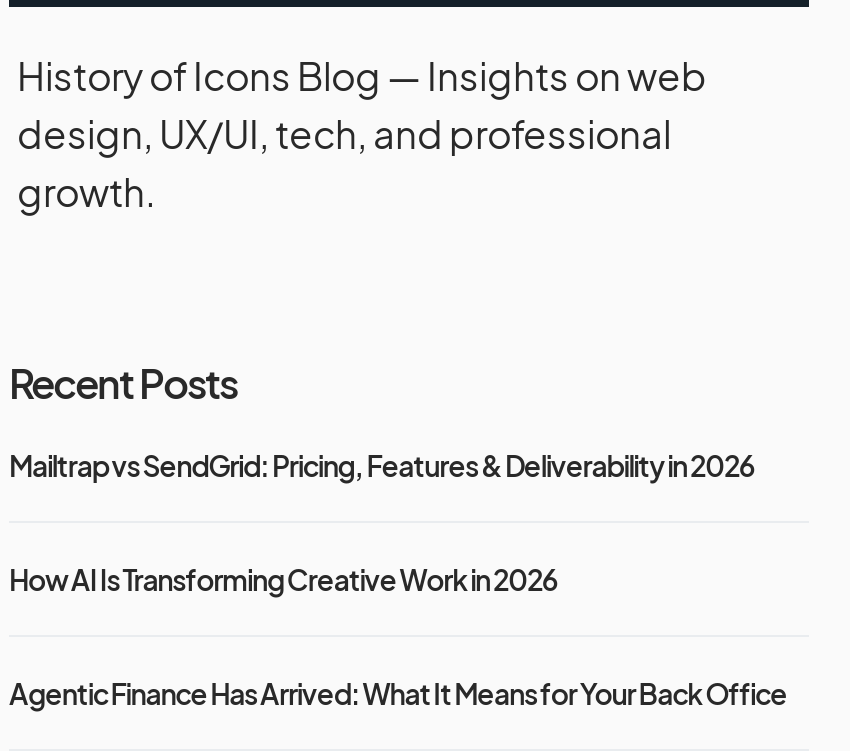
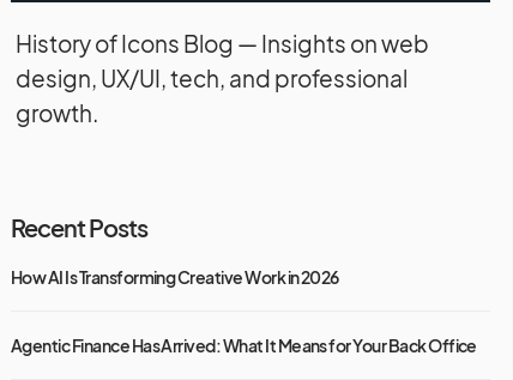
[9,446,754,482] Mailtrap vs SendGrid: Pricing, Features & Deliverability in 2026 -> none

